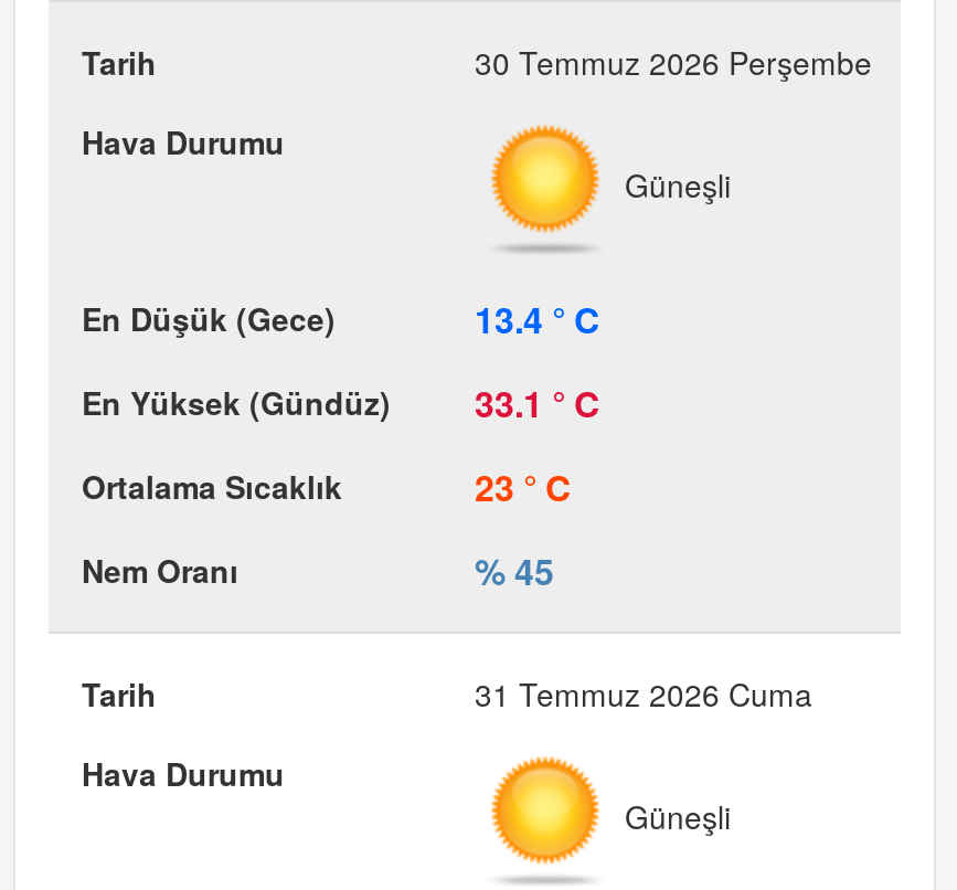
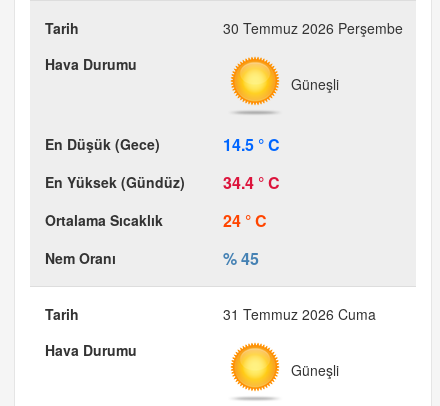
[475,294,600,345] 13.4 ° C -> [223,133,280,156] 14.5 ° C
[475,378,600,428] 33.1 ° C -> [223,171,280,194] 34.4 ° C
[475,462,572,512] 23 ° C -> [223,209,267,232] 24 ° C

